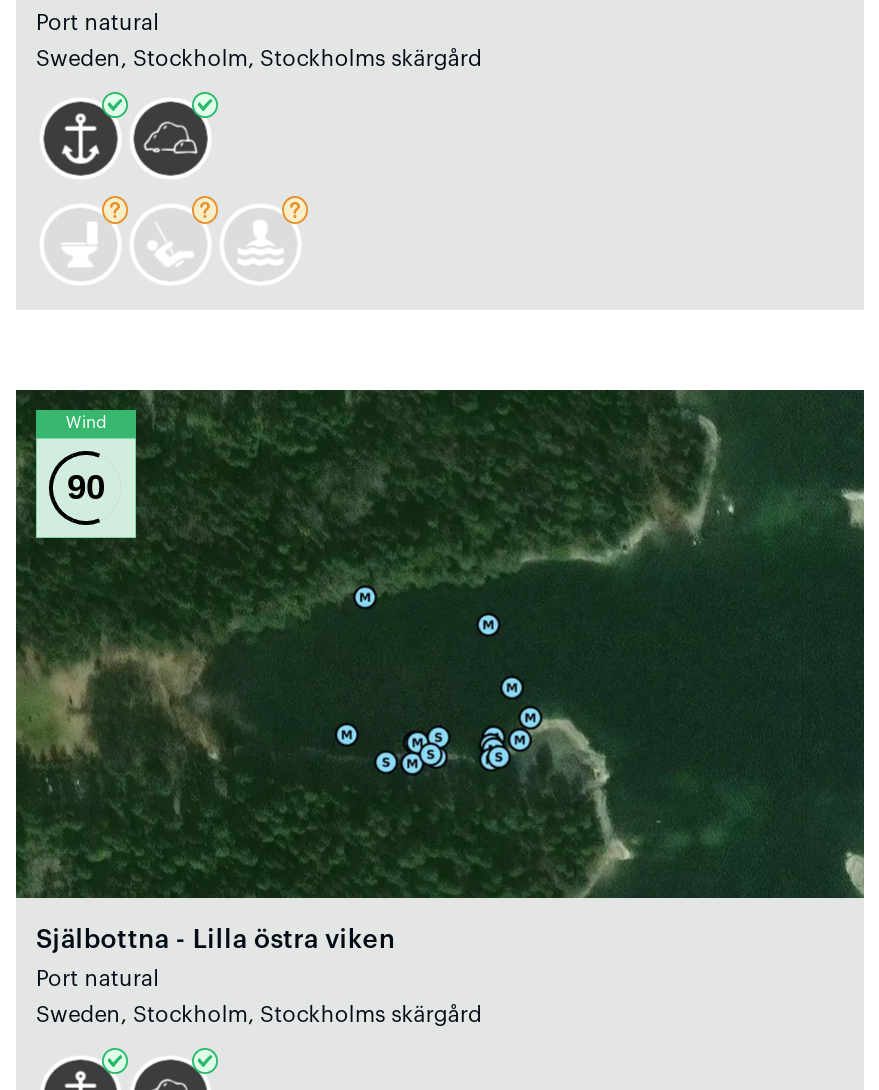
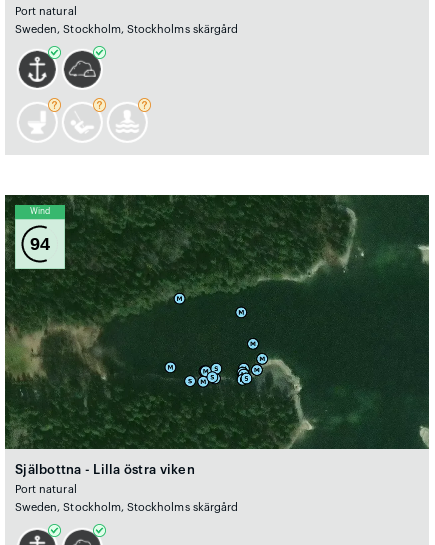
[67,467,105,506] 90 -> [30,233,50,253] 94

